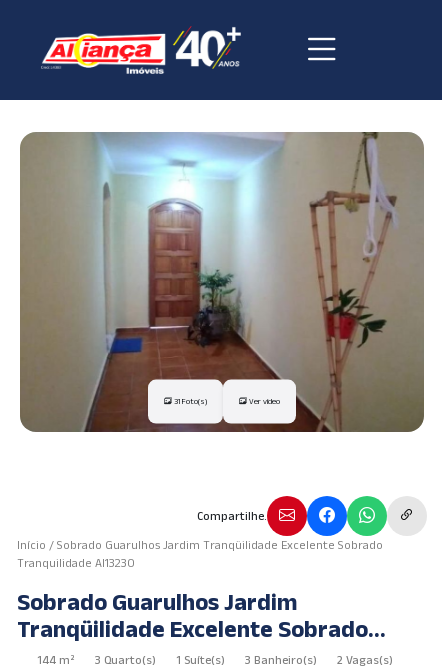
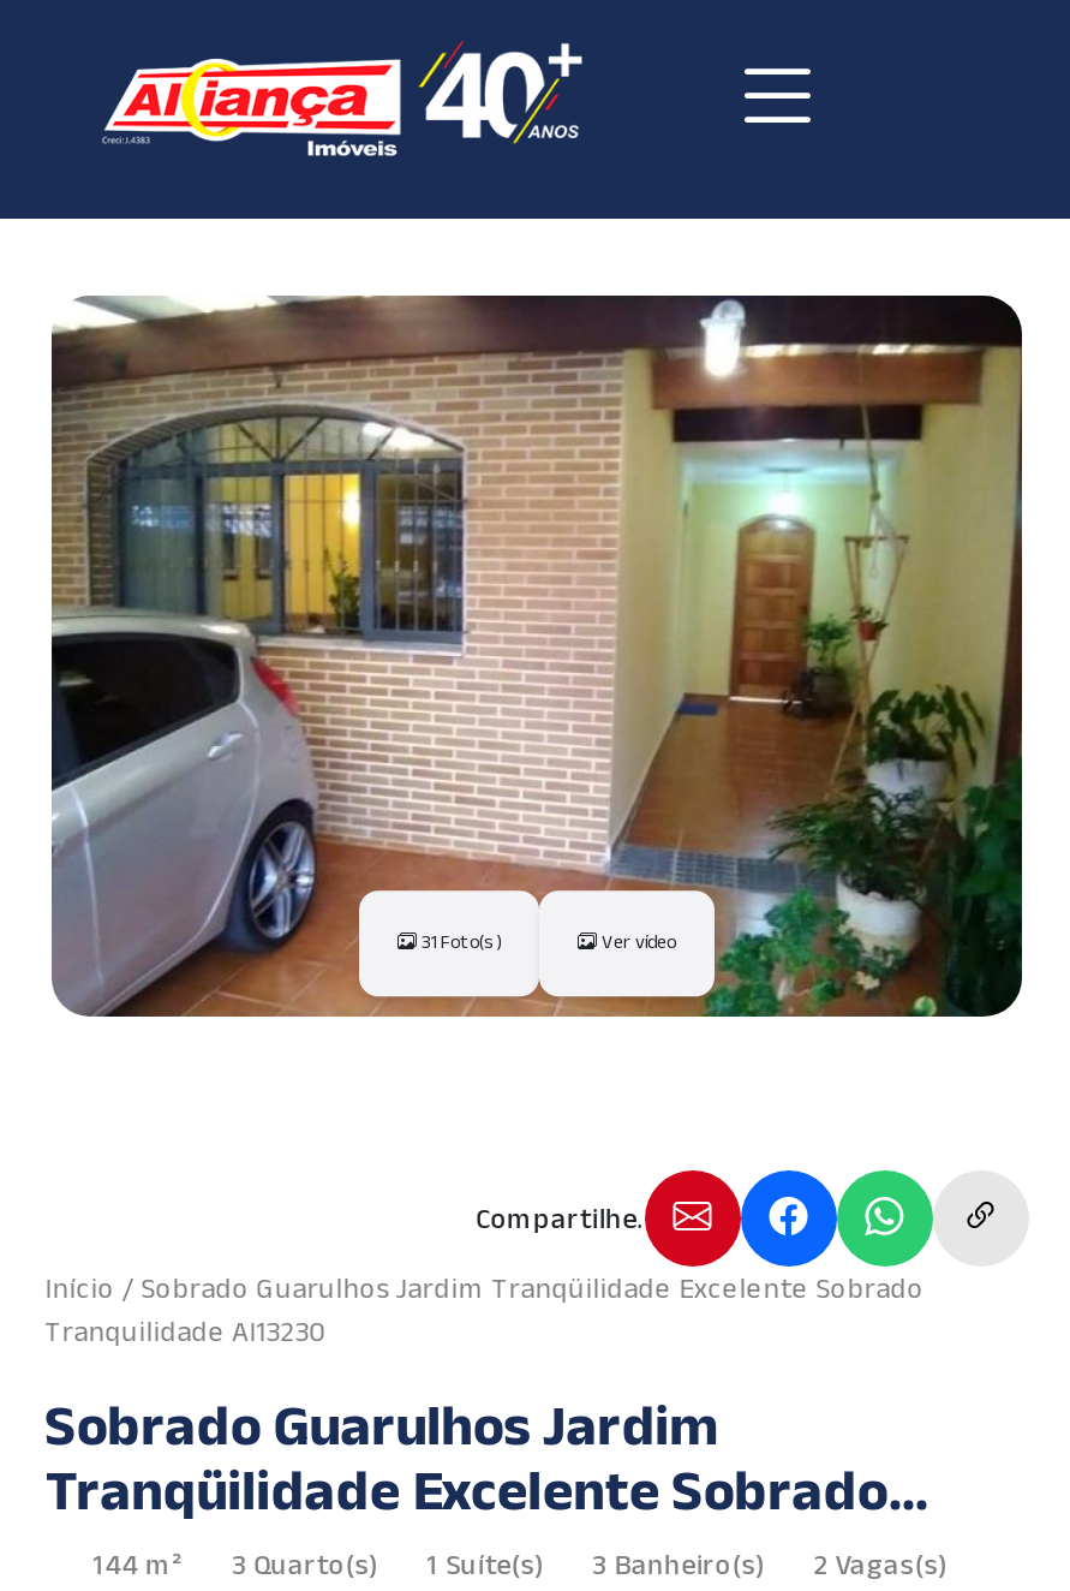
[19,131,425,433] [image] -> [49,293,1024,1017] [image]

